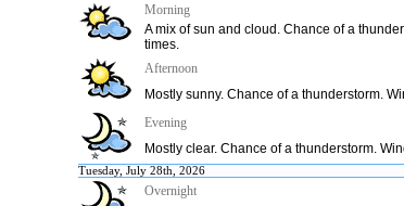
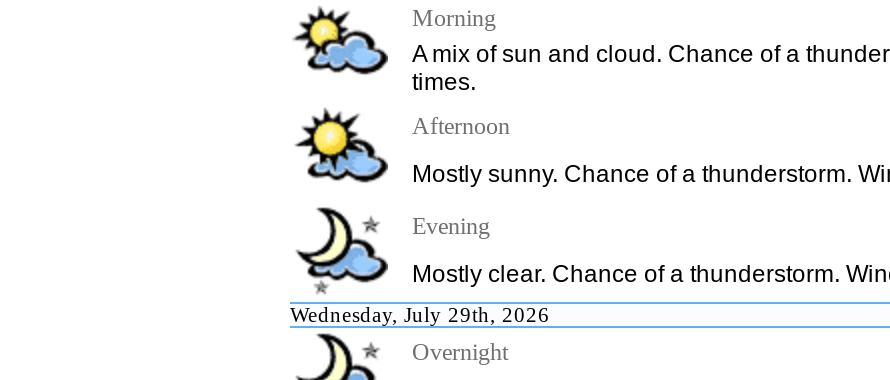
[78,165,205,177] Tuesday, July 28th, 2026 -> [290,304,550,326] Wednesday, July 29th, 2026

